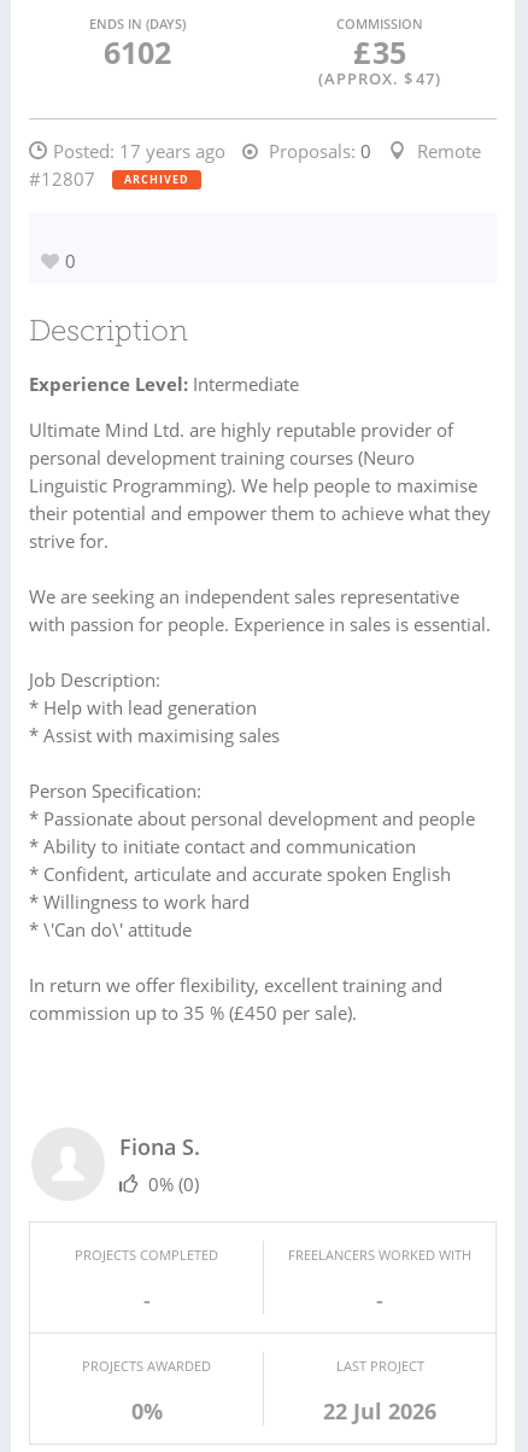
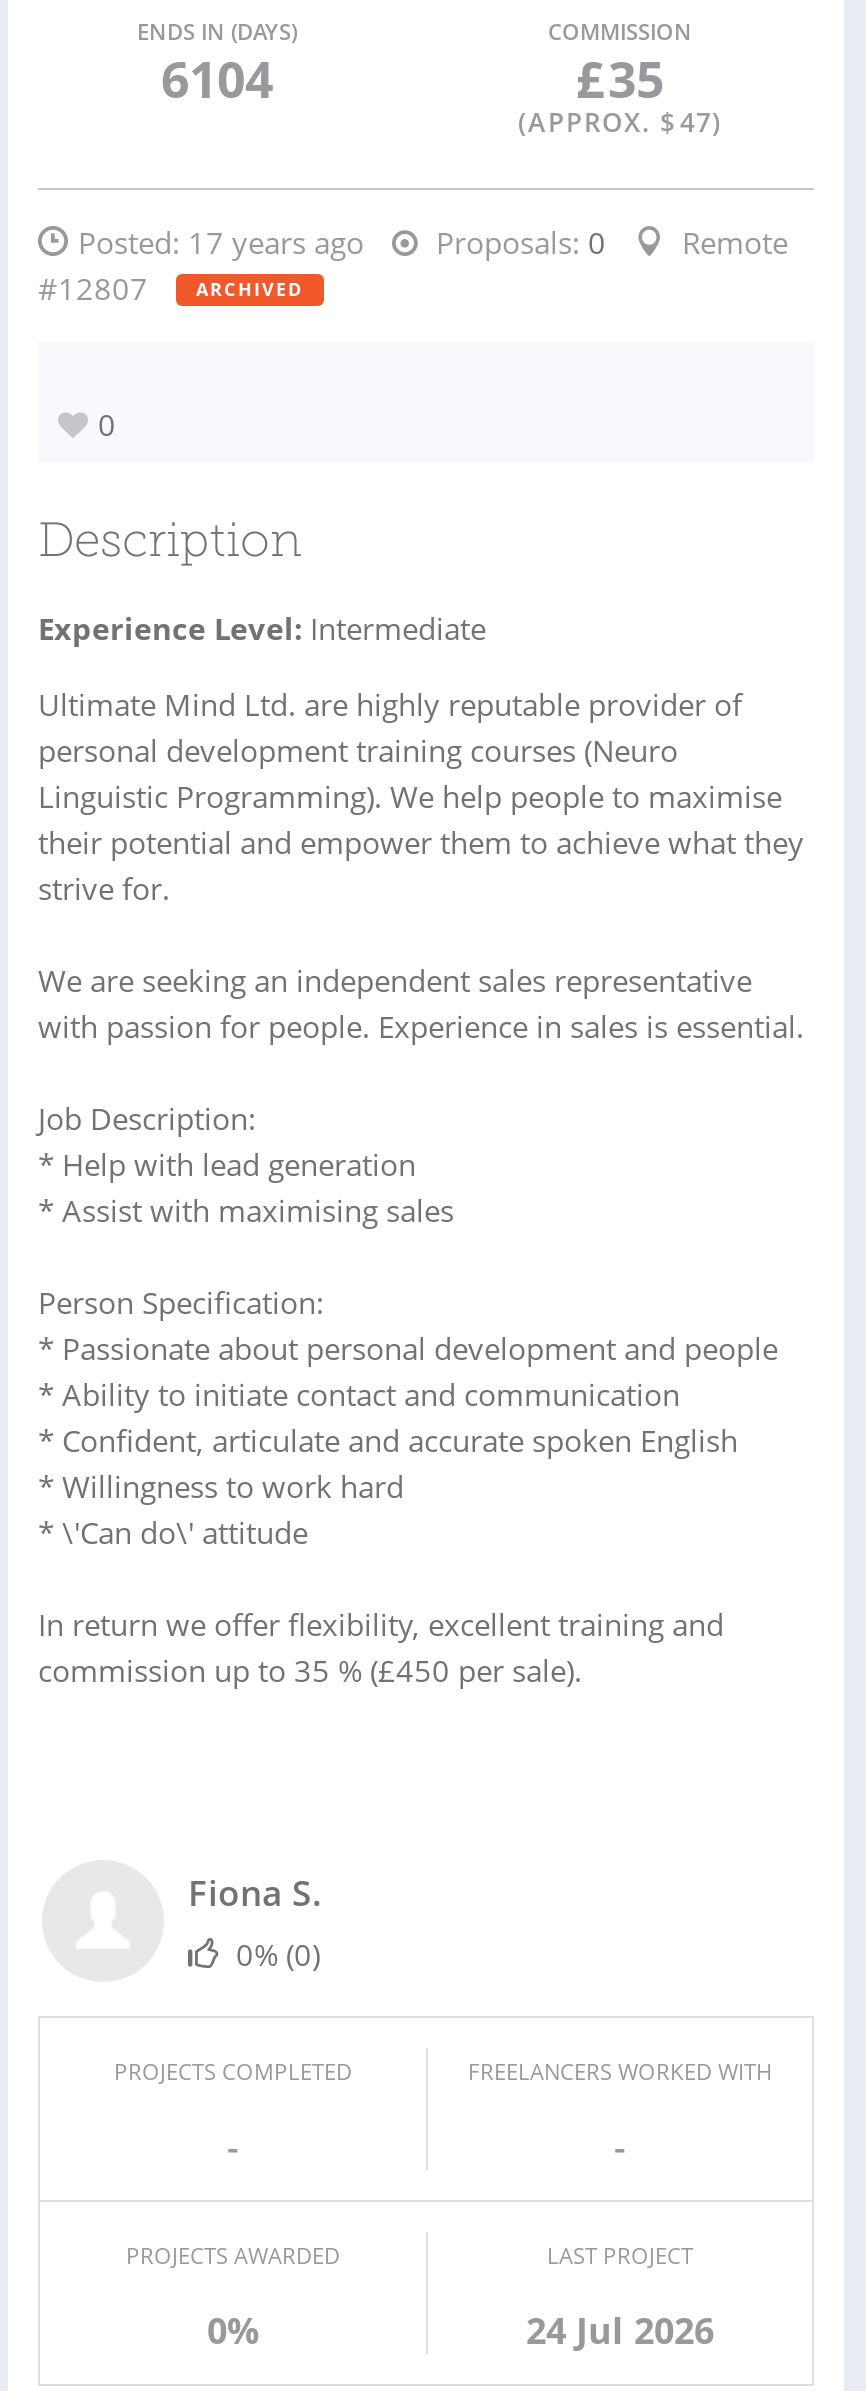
[103,31,171,72] 6102 -> [161,44,273,112] 6104
[323,1396,436,1425] 22 Jul 2026 -> [526,2306,714,2354] 24 Jul 2026

